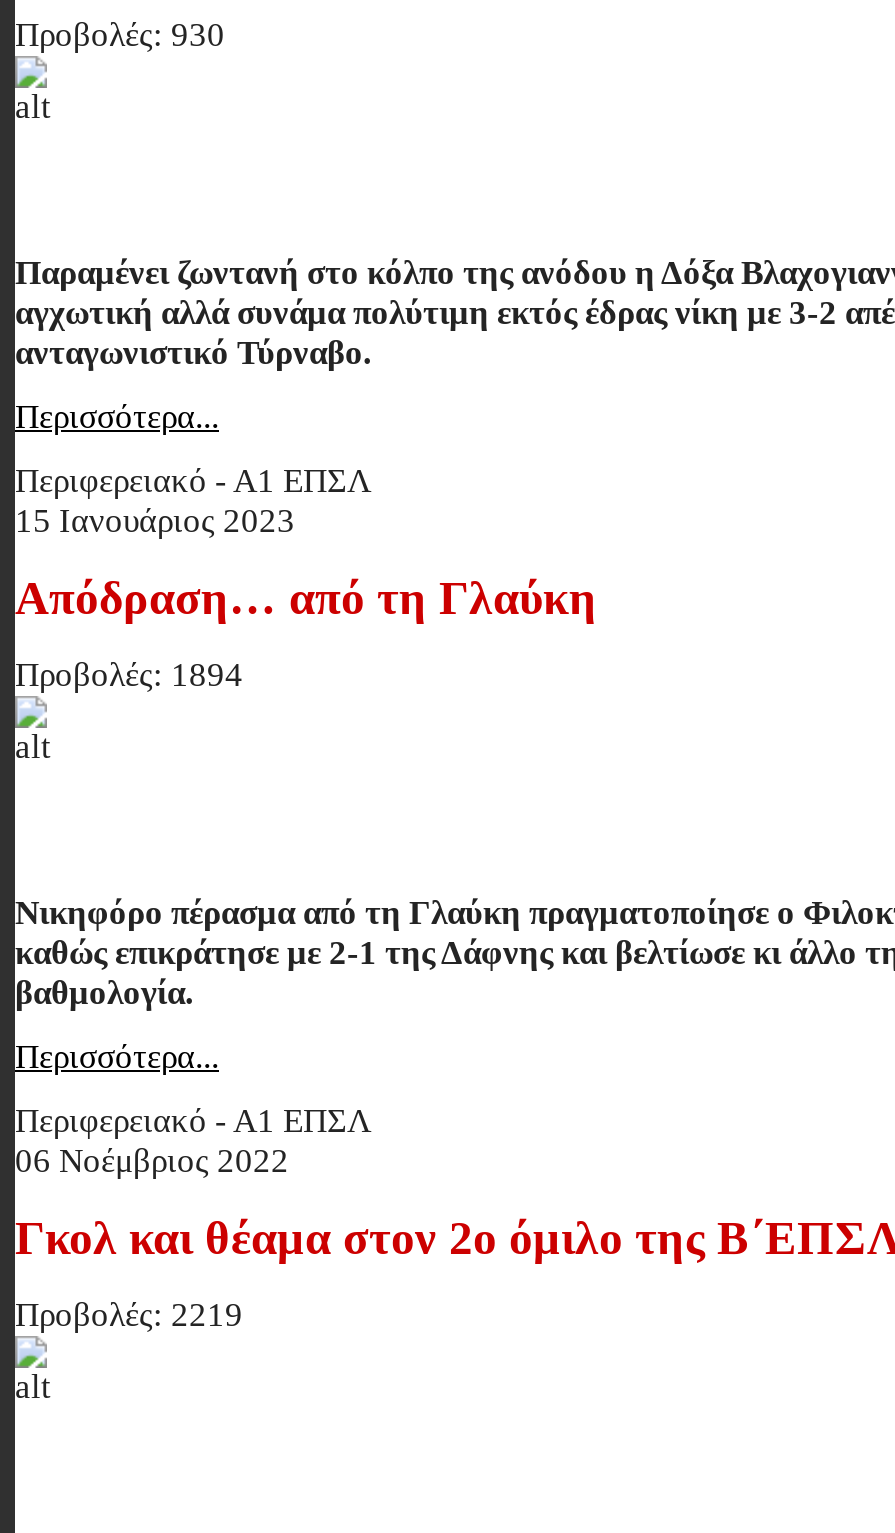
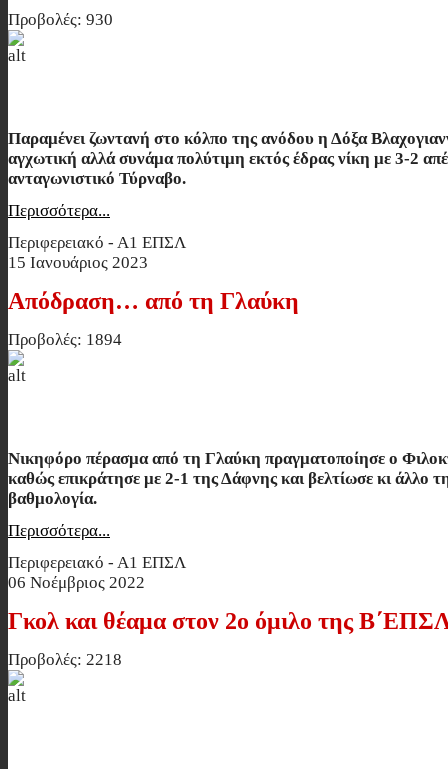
[15,1296,243,1334] Προβολές: 2219 -> [8,650,122,669] Προβολές: 2218

